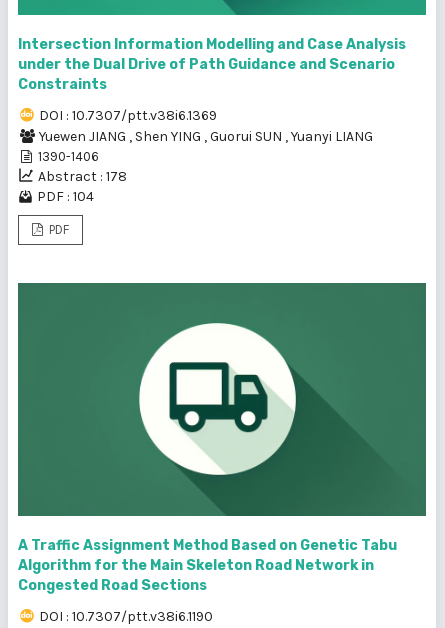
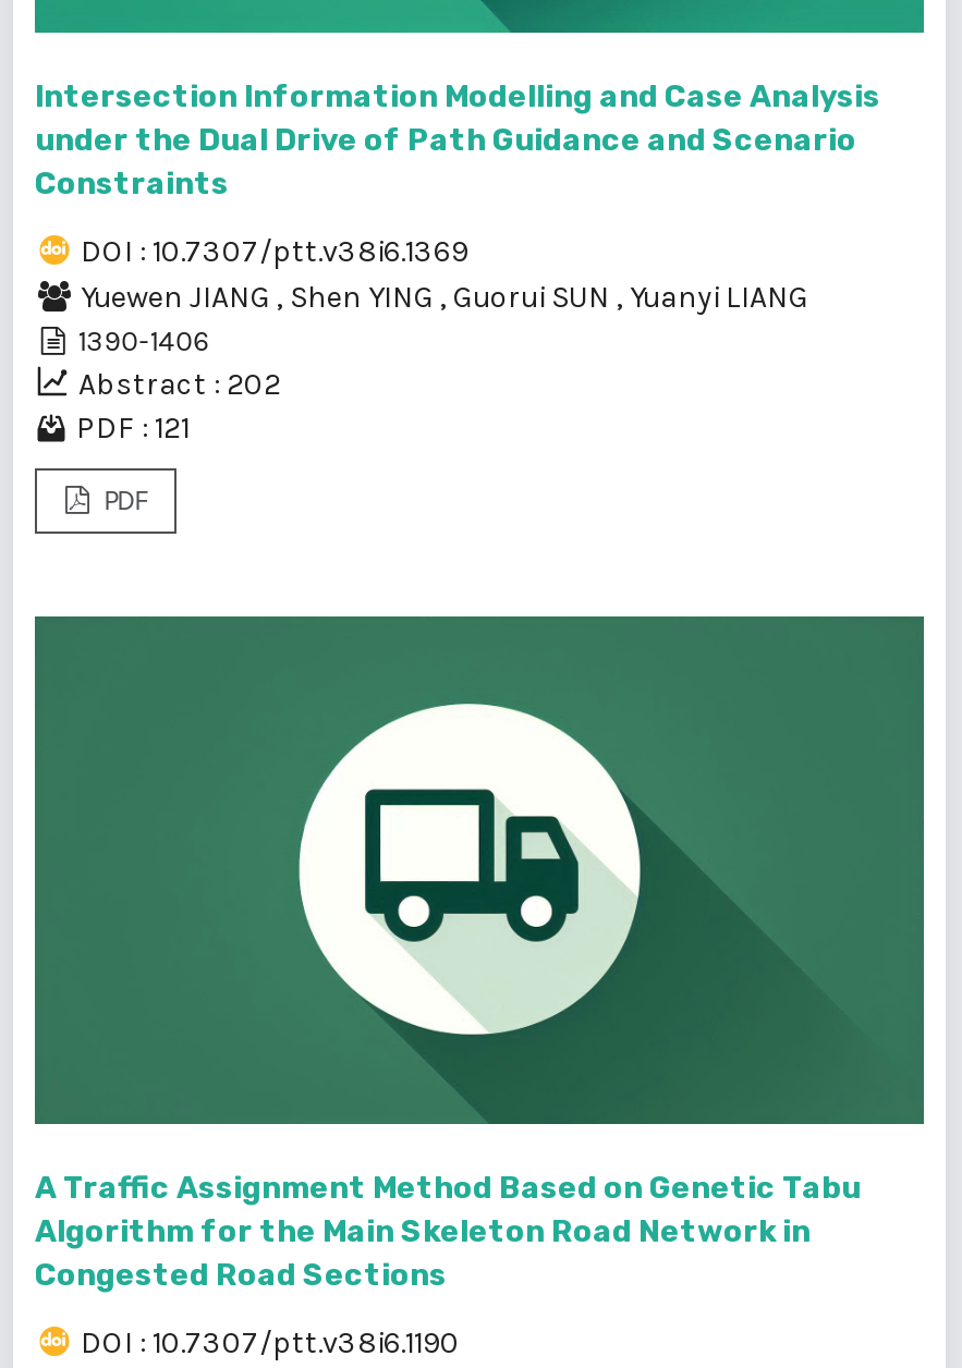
[38,168,127,185] Abstract : 178 -> [78,366,281,403] Abstract : 202
[37,188,94,205] PDF : 104 -> [76,409,190,446] PDF : 121

